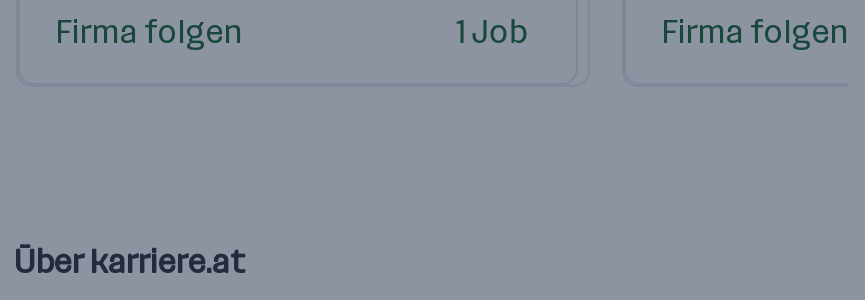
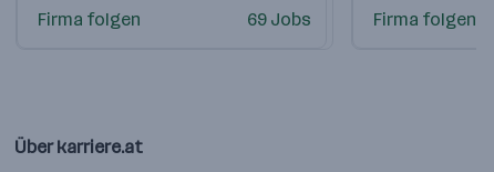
[456,14,528,52] 1 Job -> [247,9,311,30] 69 Jobs

